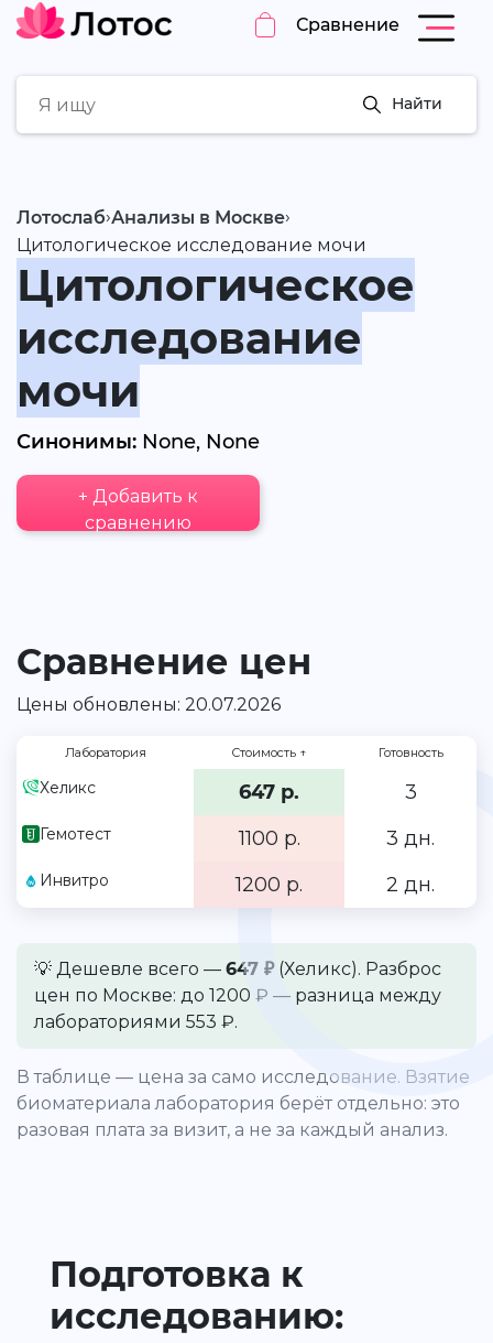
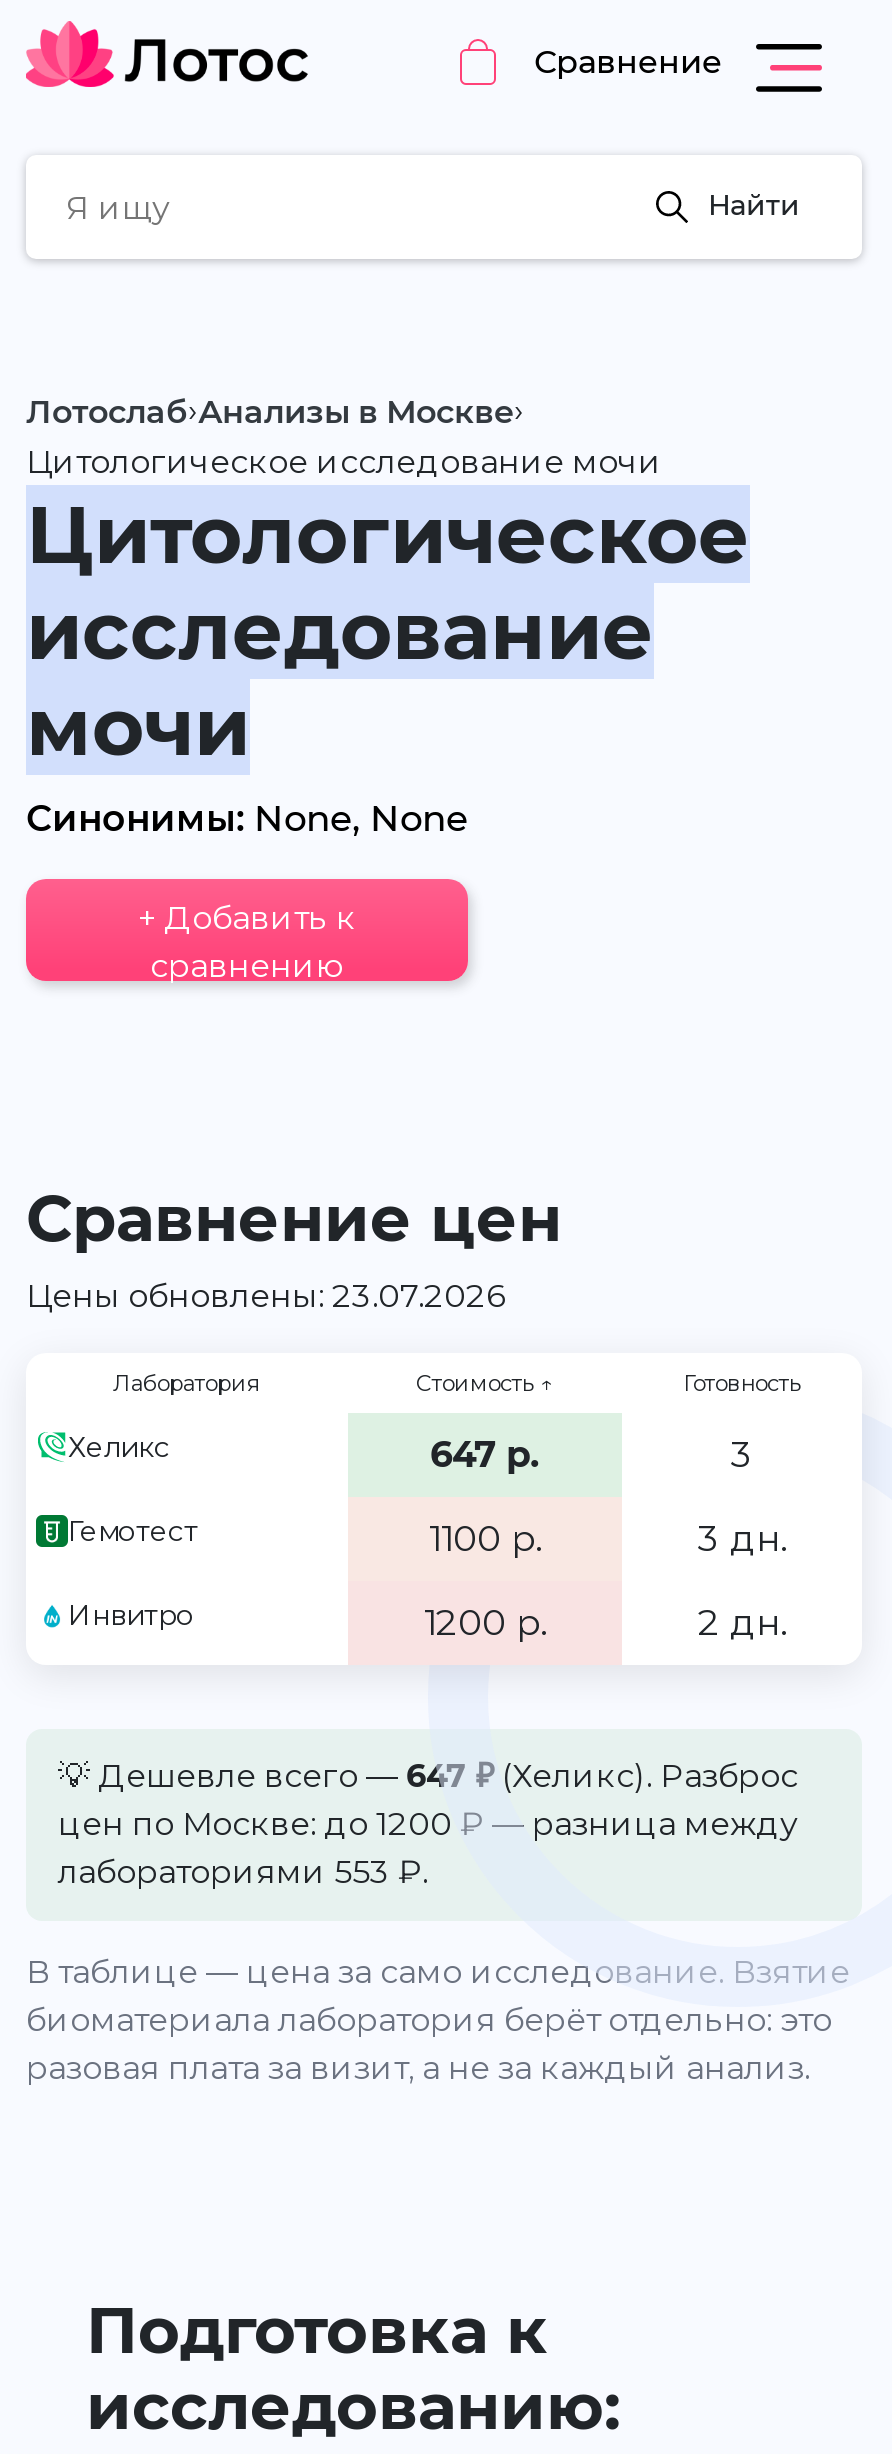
[17,694,281,715] Цены обновлены: 20.07.2026 -> [26,1277,504,1315] Цены обновлены: 23.07.2026

